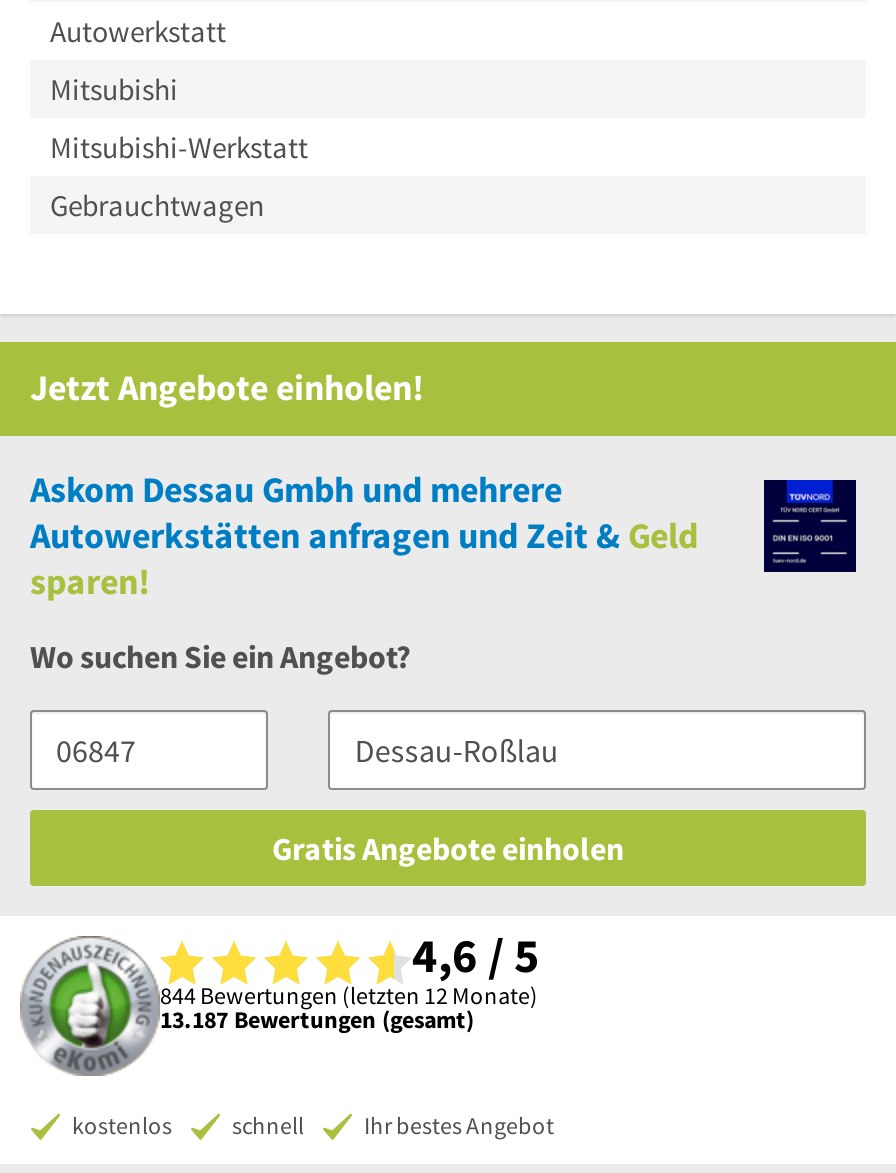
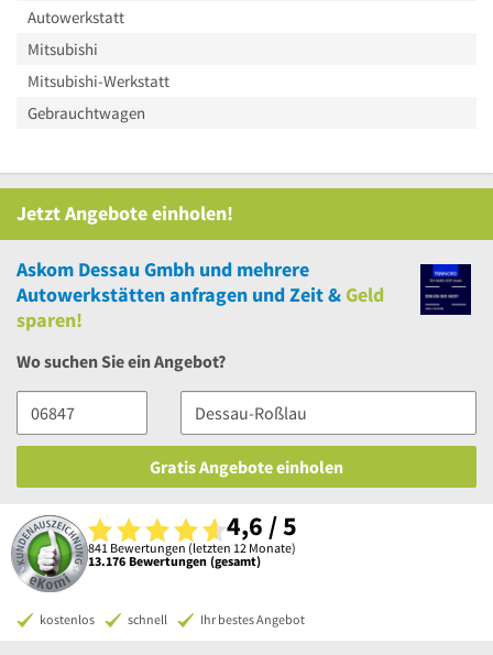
[160,981,538,1011] 844 Bewertungen (letzten 12 Monate) -> [88,540,296,556] 841 Bewertungen (letzten 12 Monate)
[160,1005,474,1035] 13.187 Bewertungen (gesamt) -> [88,553,261,570] 13.176 Bewertungen (gesamt)

